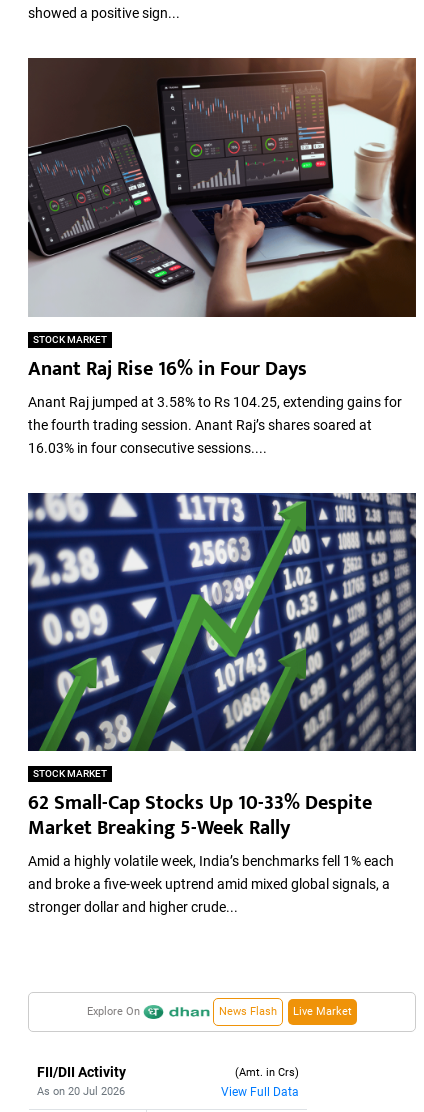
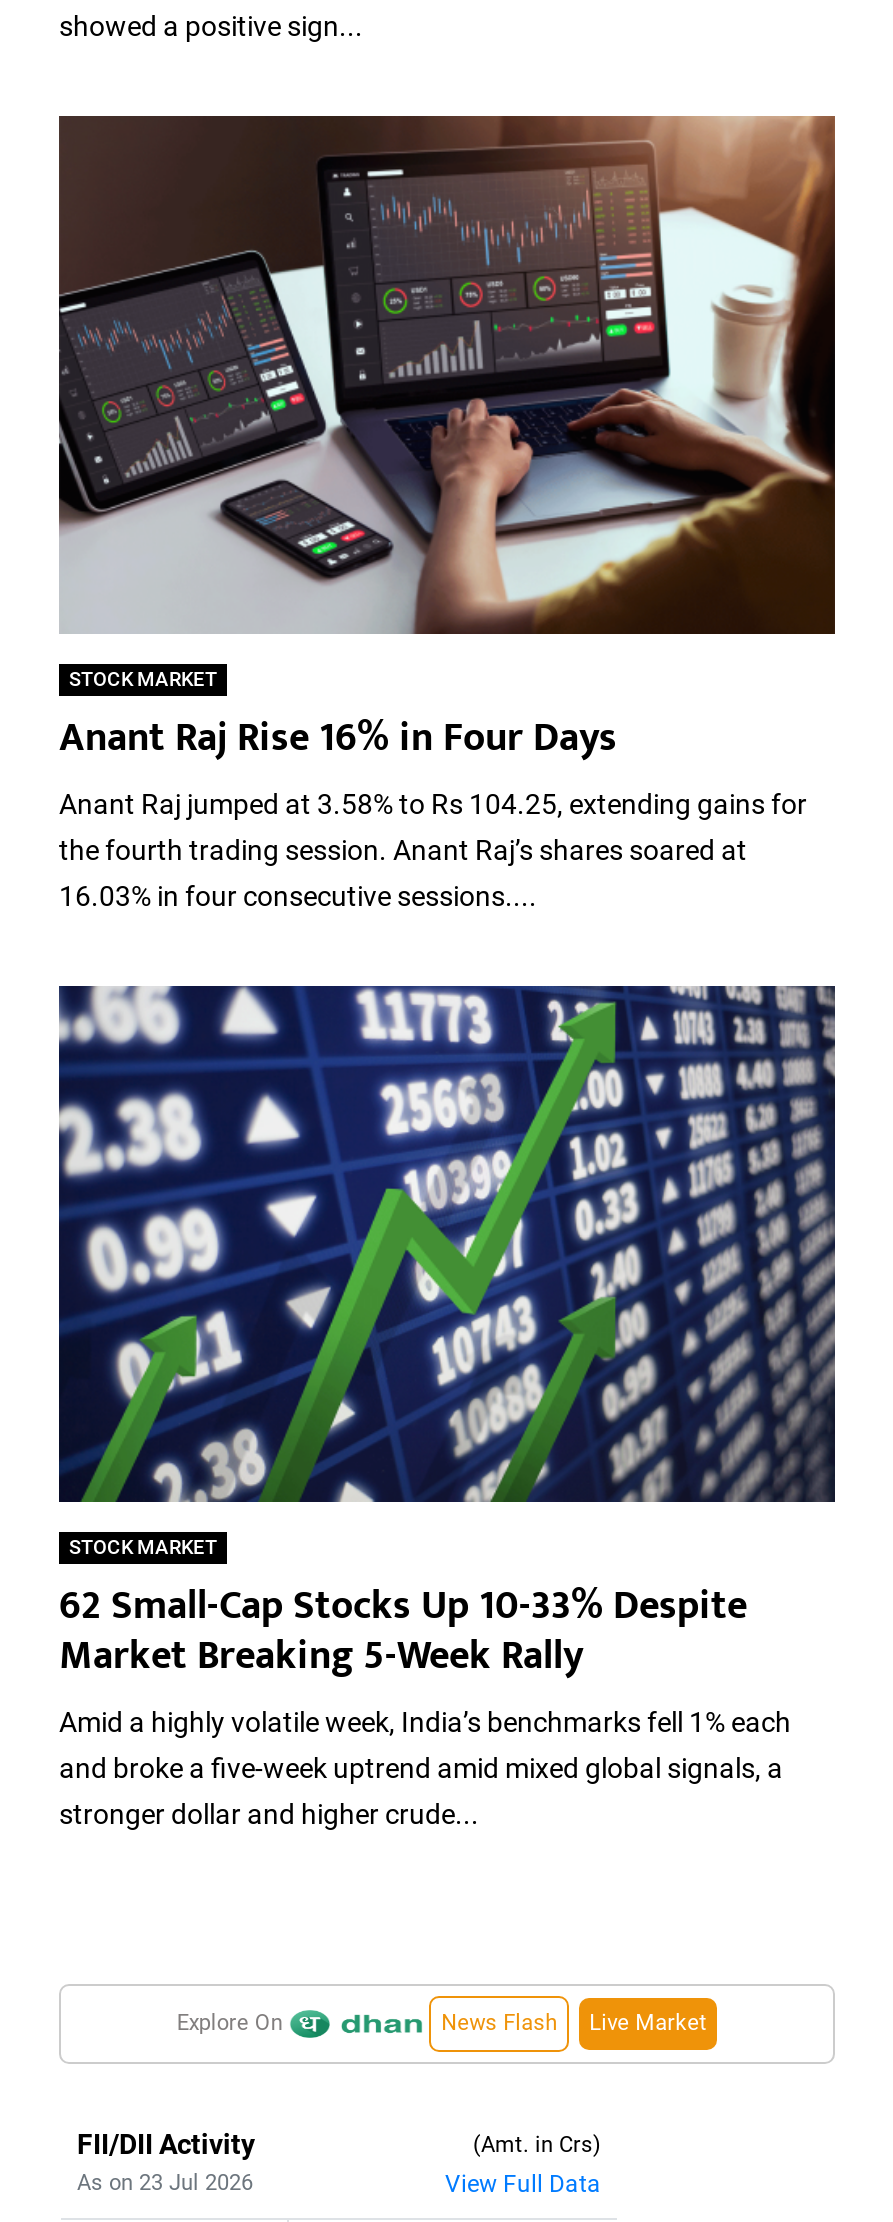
[37,1085,125,1098] As on 20 Jul 2026 -> [77,2170,253,2196] As on 23 Jul 2026

